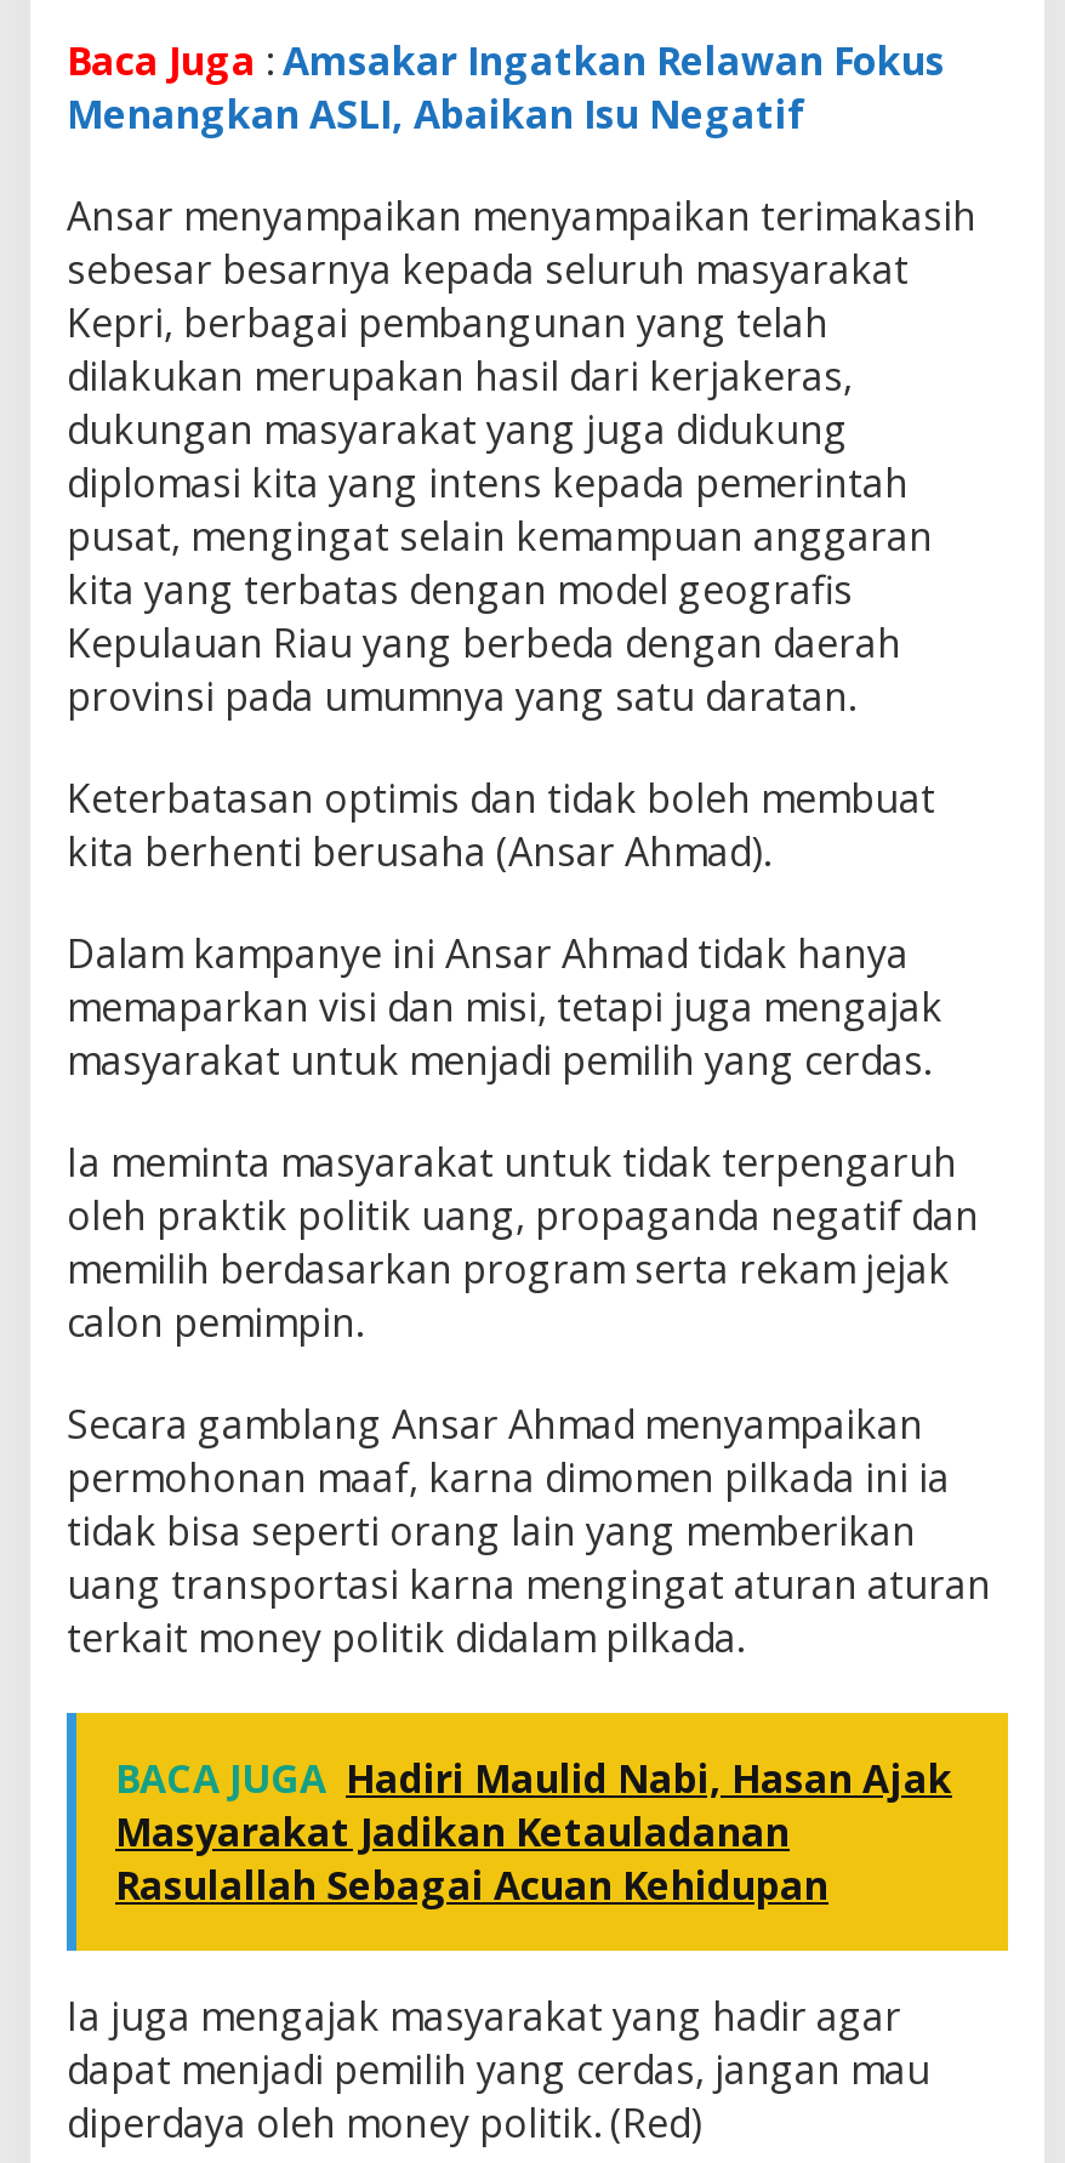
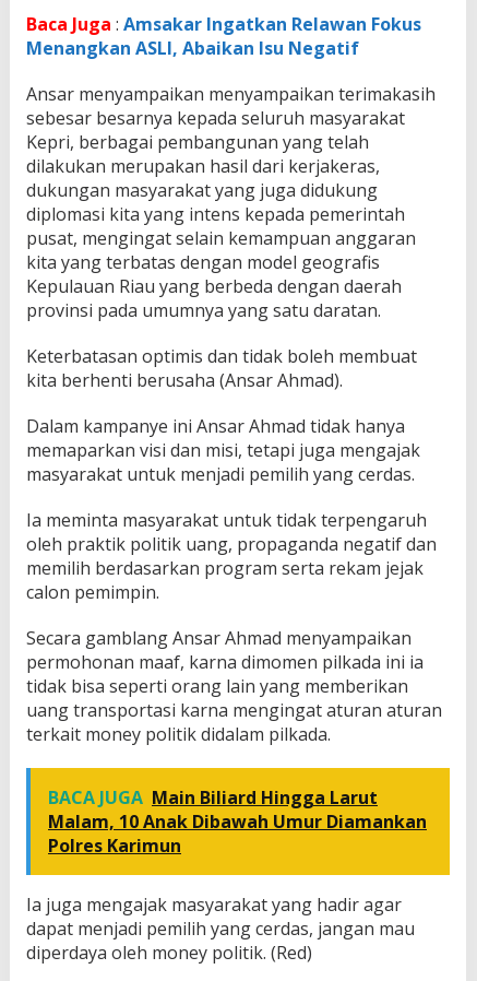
[115,1752,952,1913] BACA JUGA Hadiri Maulid Nabi, Hasan Ajak | Masyarakat Jadikan Ketauladanan | Rasulallah Sebagai Acuan Kehidupan -> [48,786,427,858] BACA JUGA Main Biliard Hingga Larut | Malam, 10 Anak Dibawah Umur Diamankan | Polres Karimun

